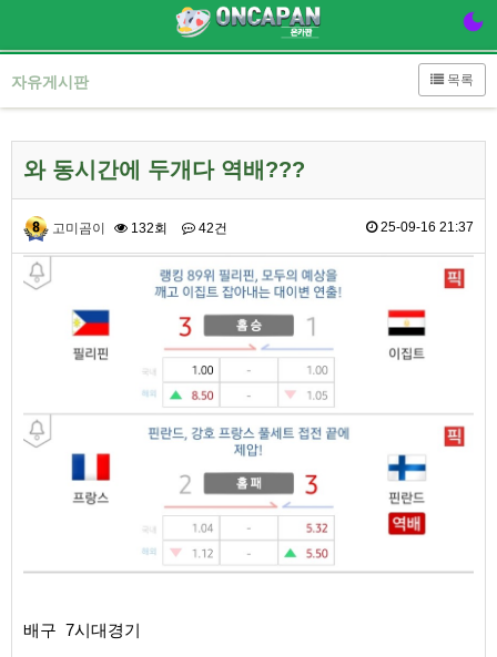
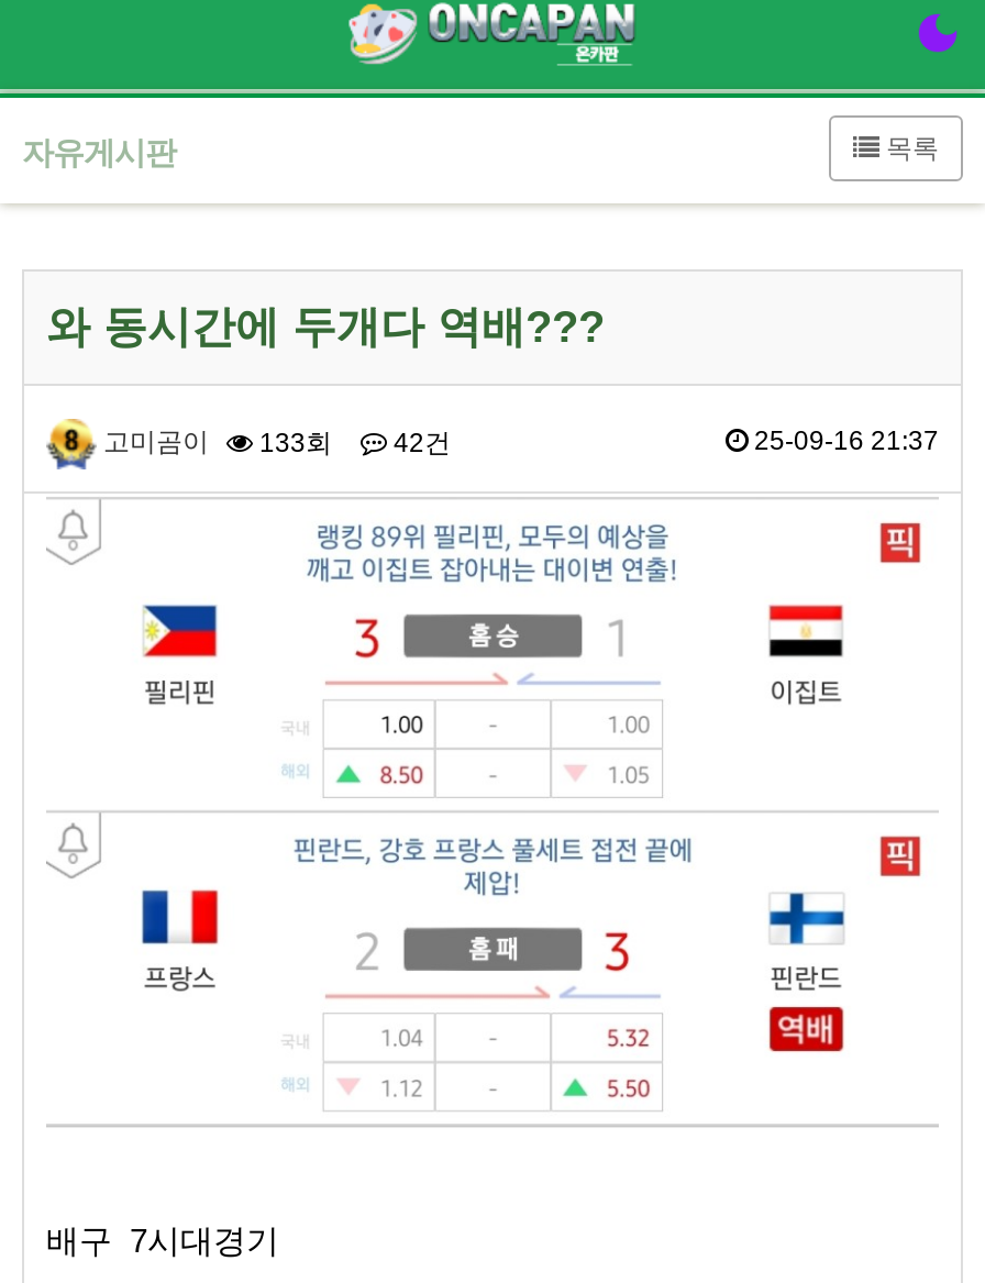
[52,220,227,236] 고미곰이 132회 42건 -> [103,427,451,458] 고미곰이 133회 42건

